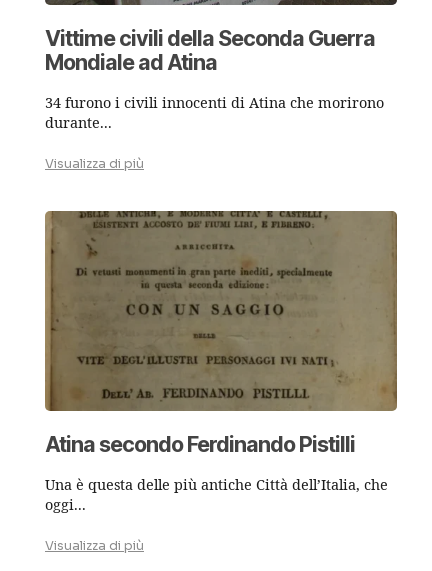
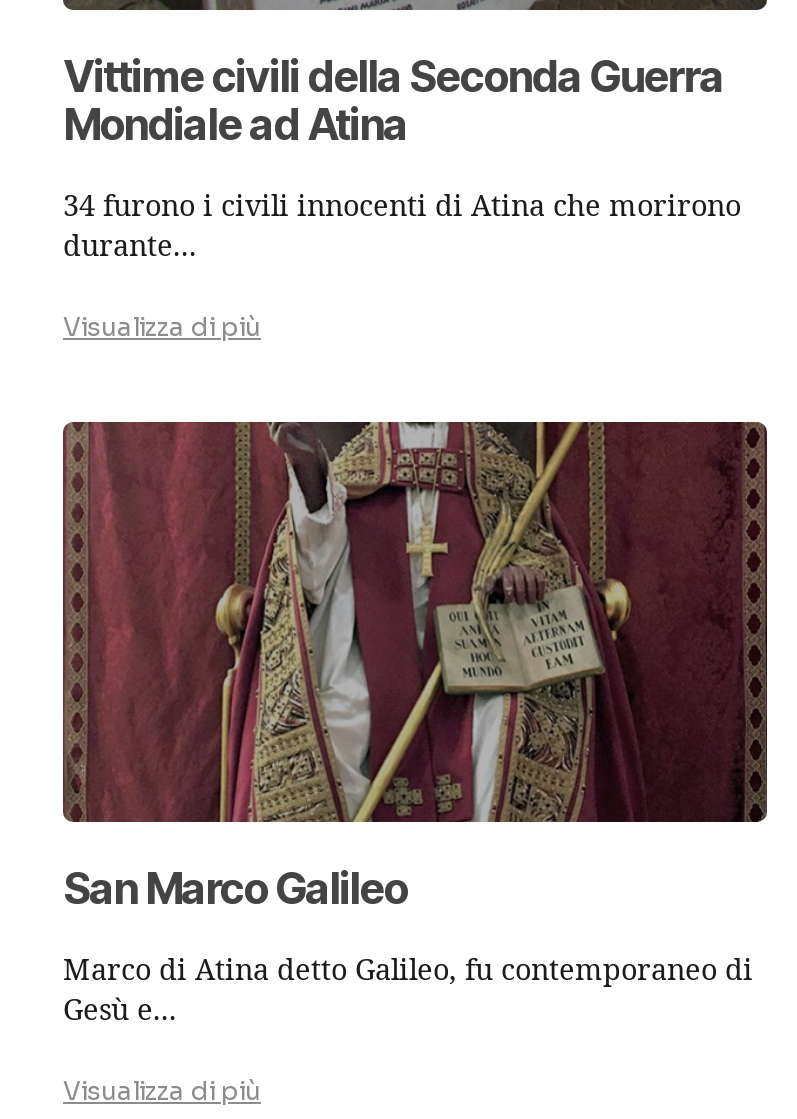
[44,210,398,457] [image] | Atina secondo Ferdinando Pistilli -> [63,420,767,913] [image] | San Marco Galileo
[45,477,388,515] Una è questa delle più antiche Città dell’Italia, che | oggi... -> [63,953,753,1029] Marco di Atina detto Galileo, fu contemporaneo di | Gesù e...

